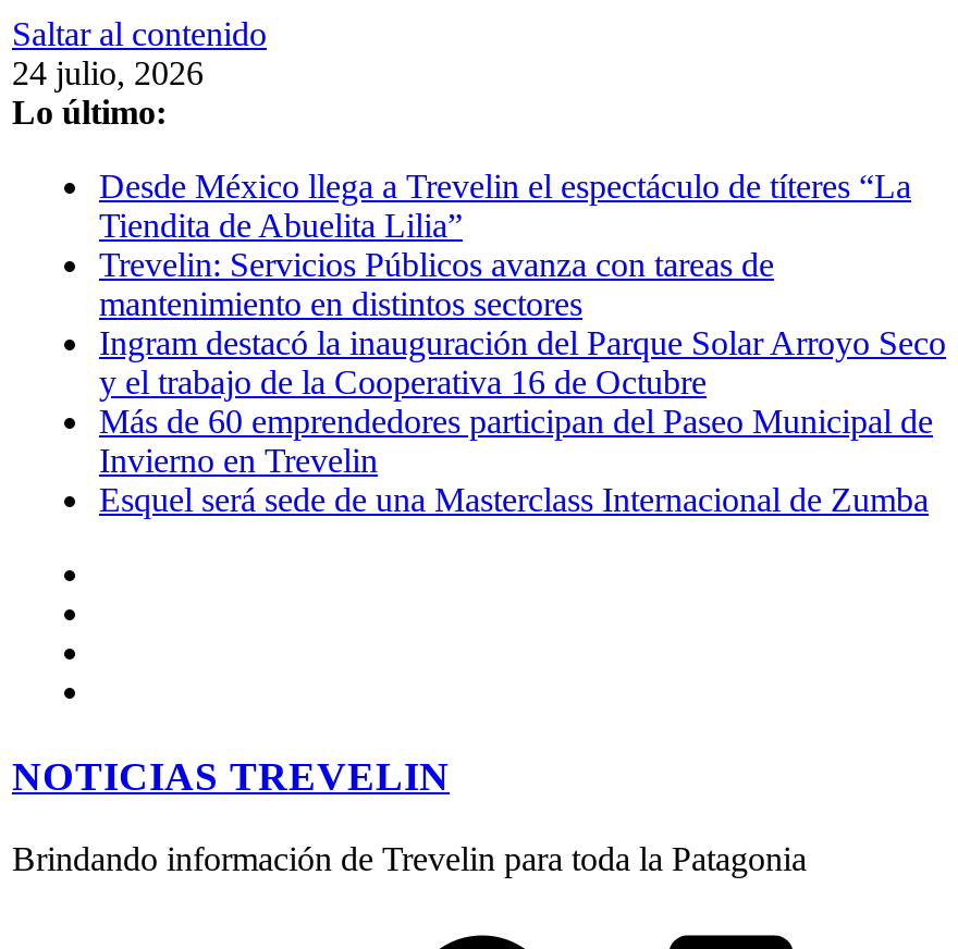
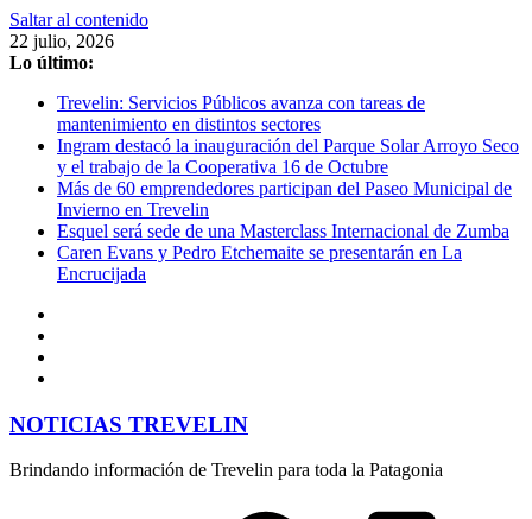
[12,54,204,91] 24 julio, 2026 -> [9,31,114,51] 22 julio, 2026
[99,168,911,244] Desde México llega a Trevelin el espectáculo de títeres “La | Tiendita de Abuelita Lilia” -> none
moved [99,246,946,518] -> [57,93,519,241]: Trevelin: Servicios Públicos avanza con tareas de | mantenimiento en distintos sectores | Ingram destacó la inauguración del Parque Solar Arroyo Seco | y el trabajo de la Cooperativa 16 de Octubre | Más de 60 emprendedores participan del Paseo Municipal de | Invierno en Trevelin | Esquel será sede de una Masterclass Internacional de Zumba
none -> [57,242,462,284] Caren Evans y Pedro Etchemaite se presentarán en La | Encrucijada

